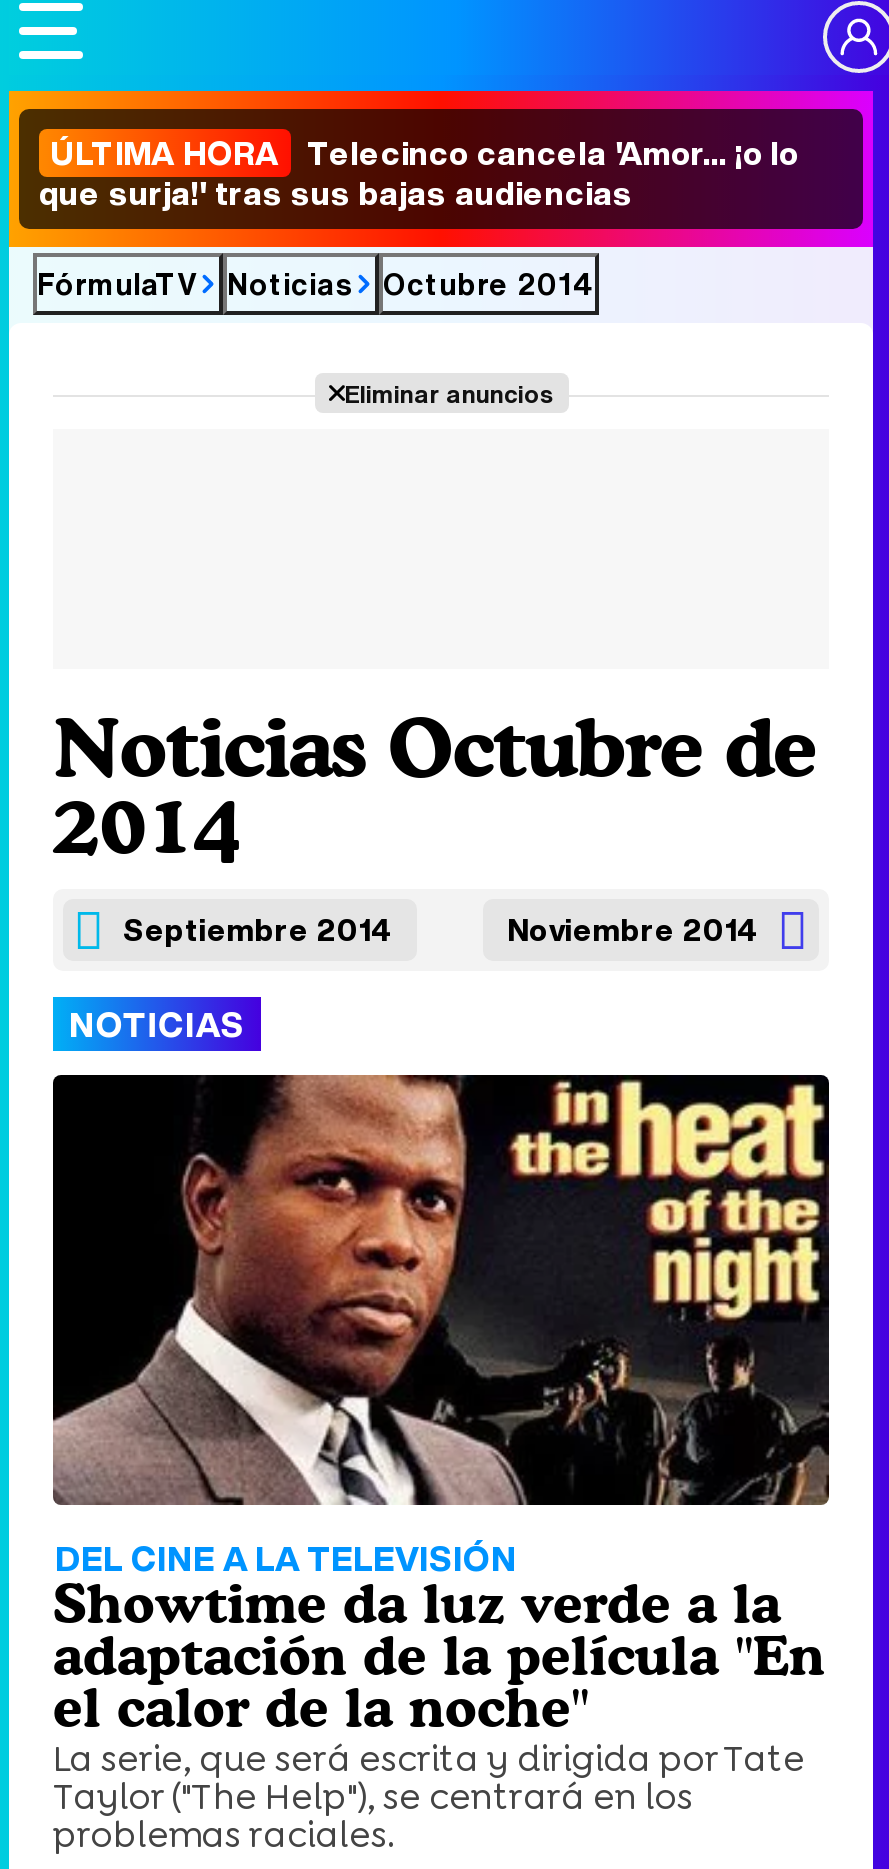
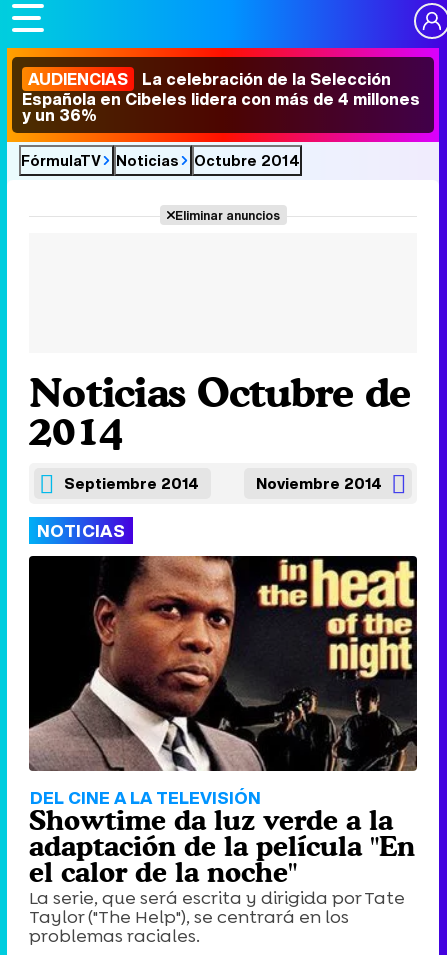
[39,129,799,217] ÚLTIMA HORA Telecinco cancela 'Amor... ¡o lo | que surja!' tras sus bajas audiencias -> [22,67,420,127] AUDIENCIAS La celebración de la Selección | Española en Cibeles lidera con más de 4 millones | y un 36%

